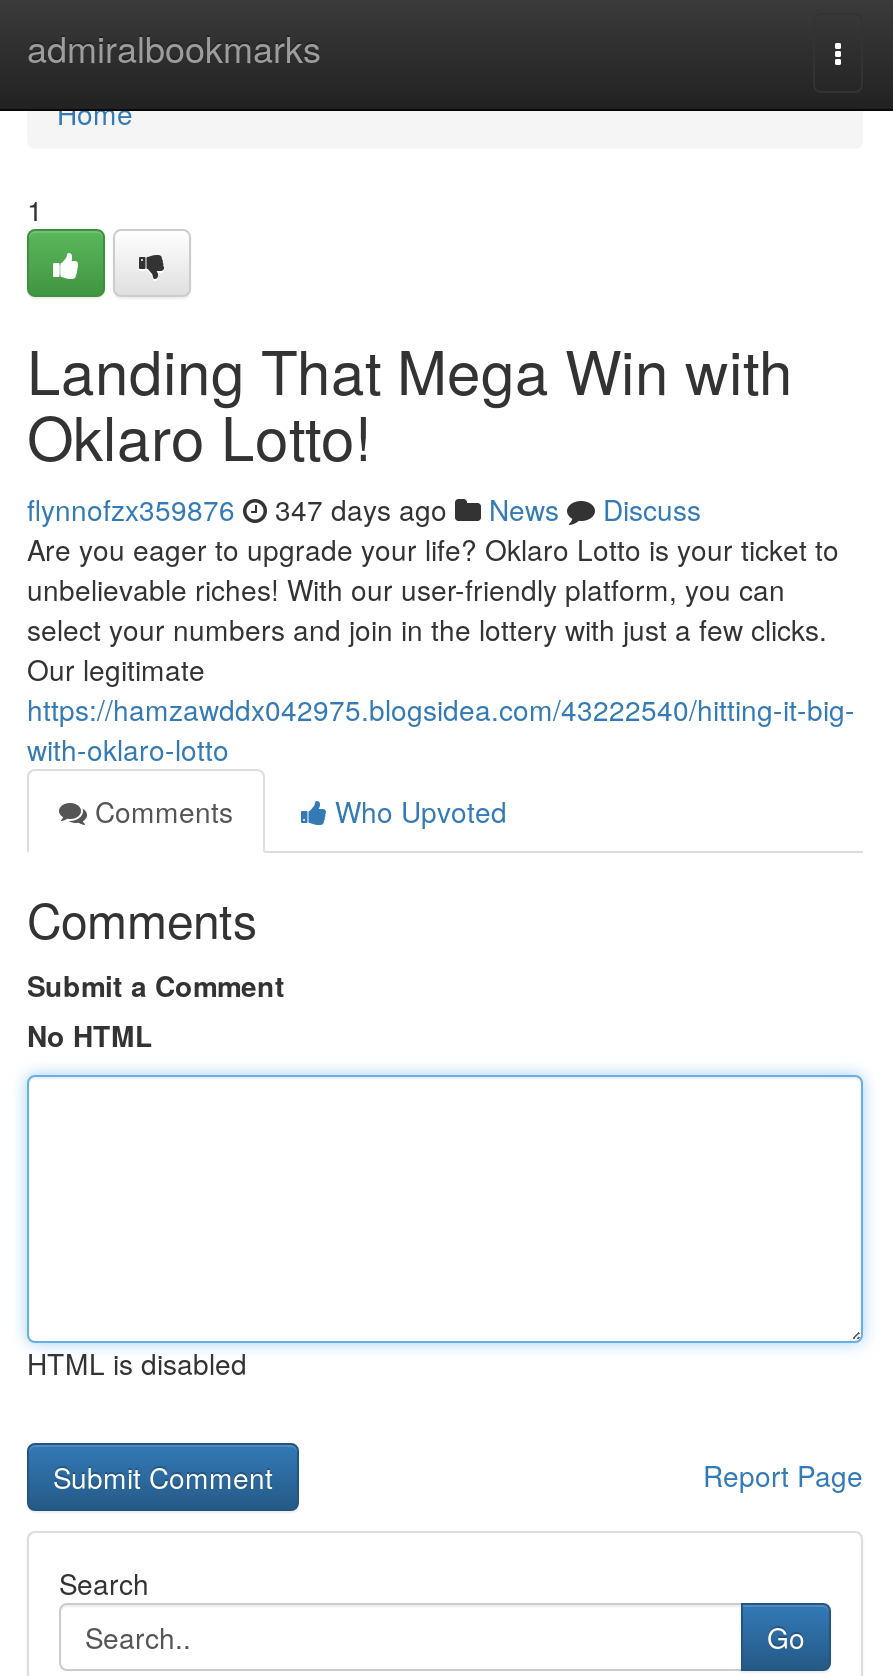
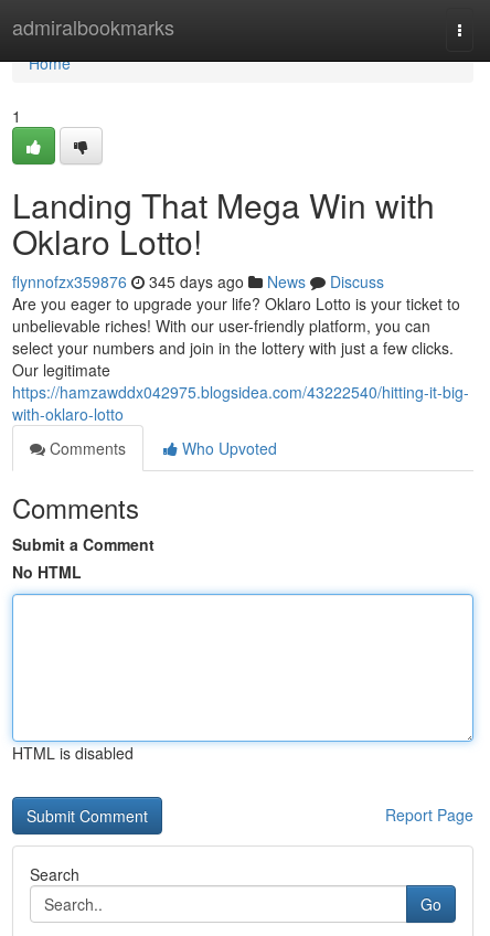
[27,489,701,529] flynnofzx359876 347 days ago News Discuss -> [12,270,384,292] flynnofzx359876 345 days ago News Discuss

